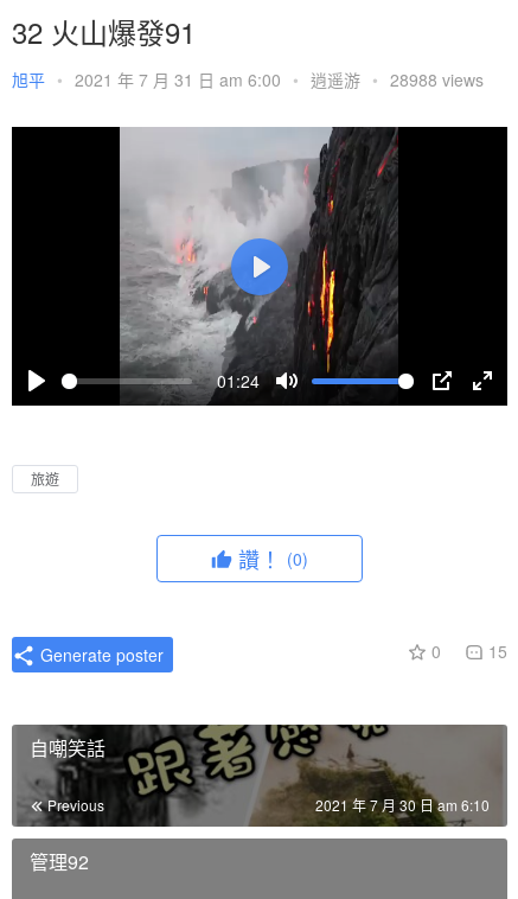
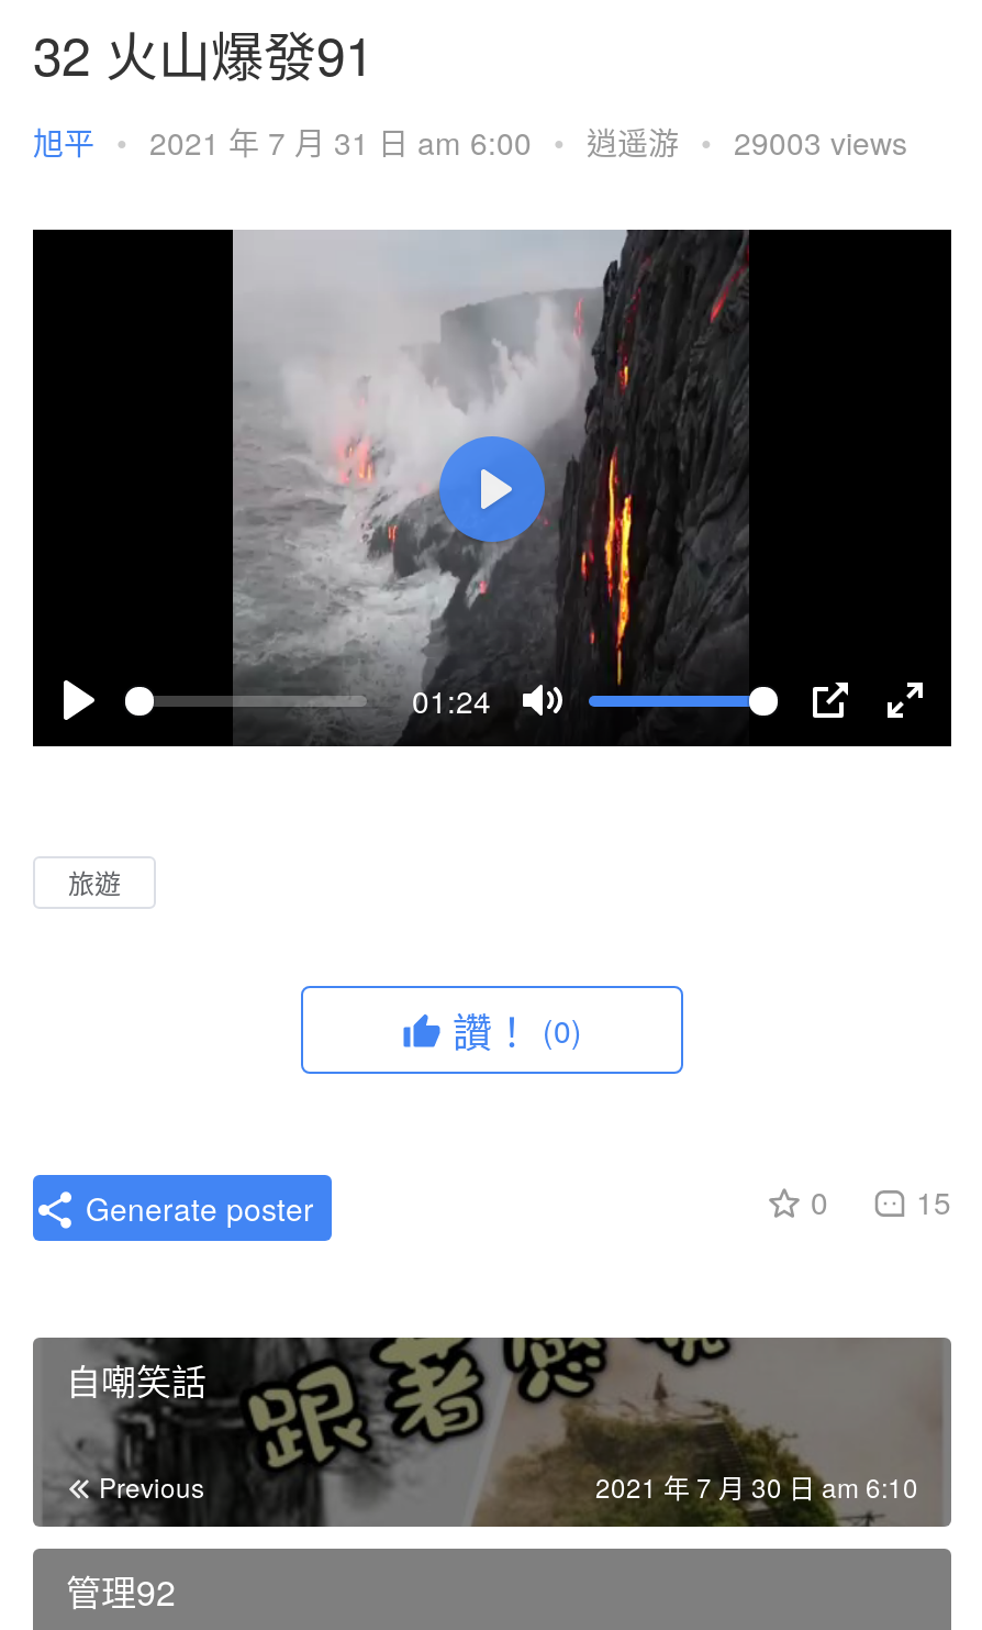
[12,68,484,91] 旭平 • 2021 年 7 月 31 日 am 6:00 • 逍遥游 • 28988 views -> [33,120,907,164] 旭平 • 2021 年 7 月 31 日 am 6:00 • 逍遥游 • 29003 views

